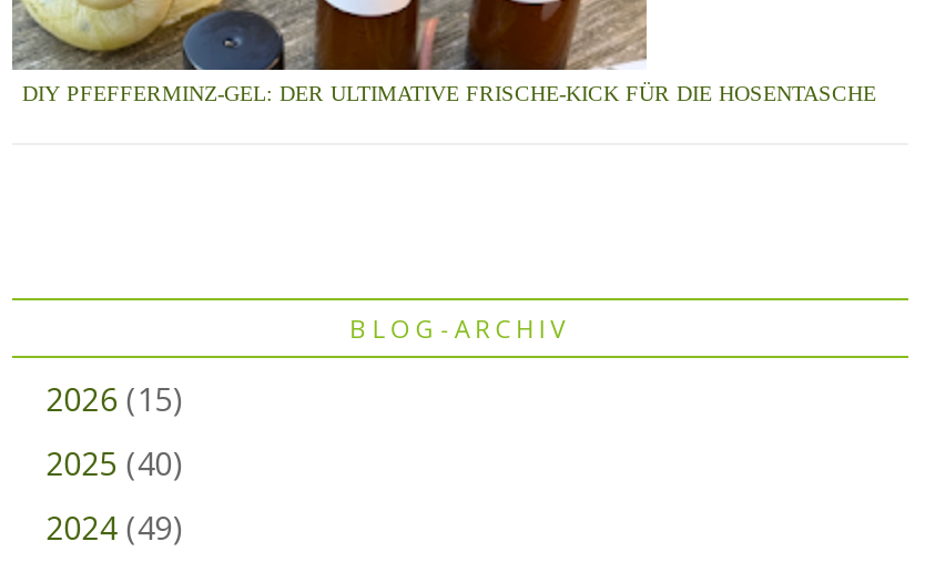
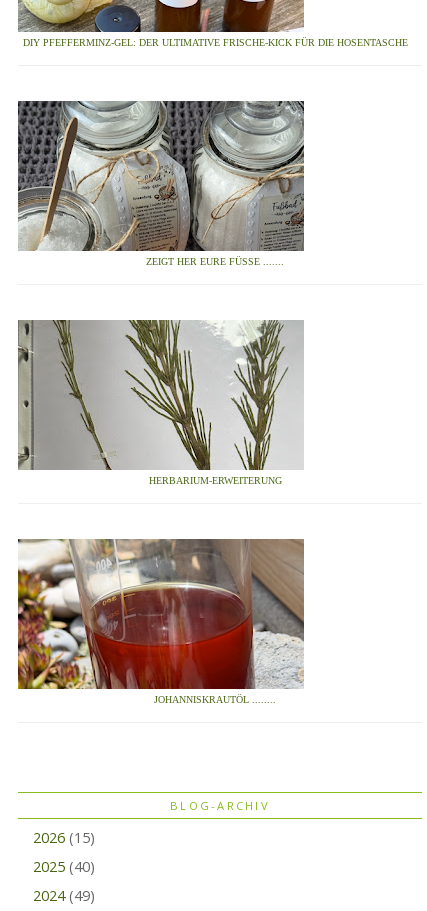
none -> [17,538,304,705] [image] | JOHANNISKRAUTÖL ........
none -> [18,100,305,267] [image] | ZEIGT HER EURE FÜSSE .......
none -> [19,319,304,486] [image] | HERBARIUM-ERWEITERUNG

